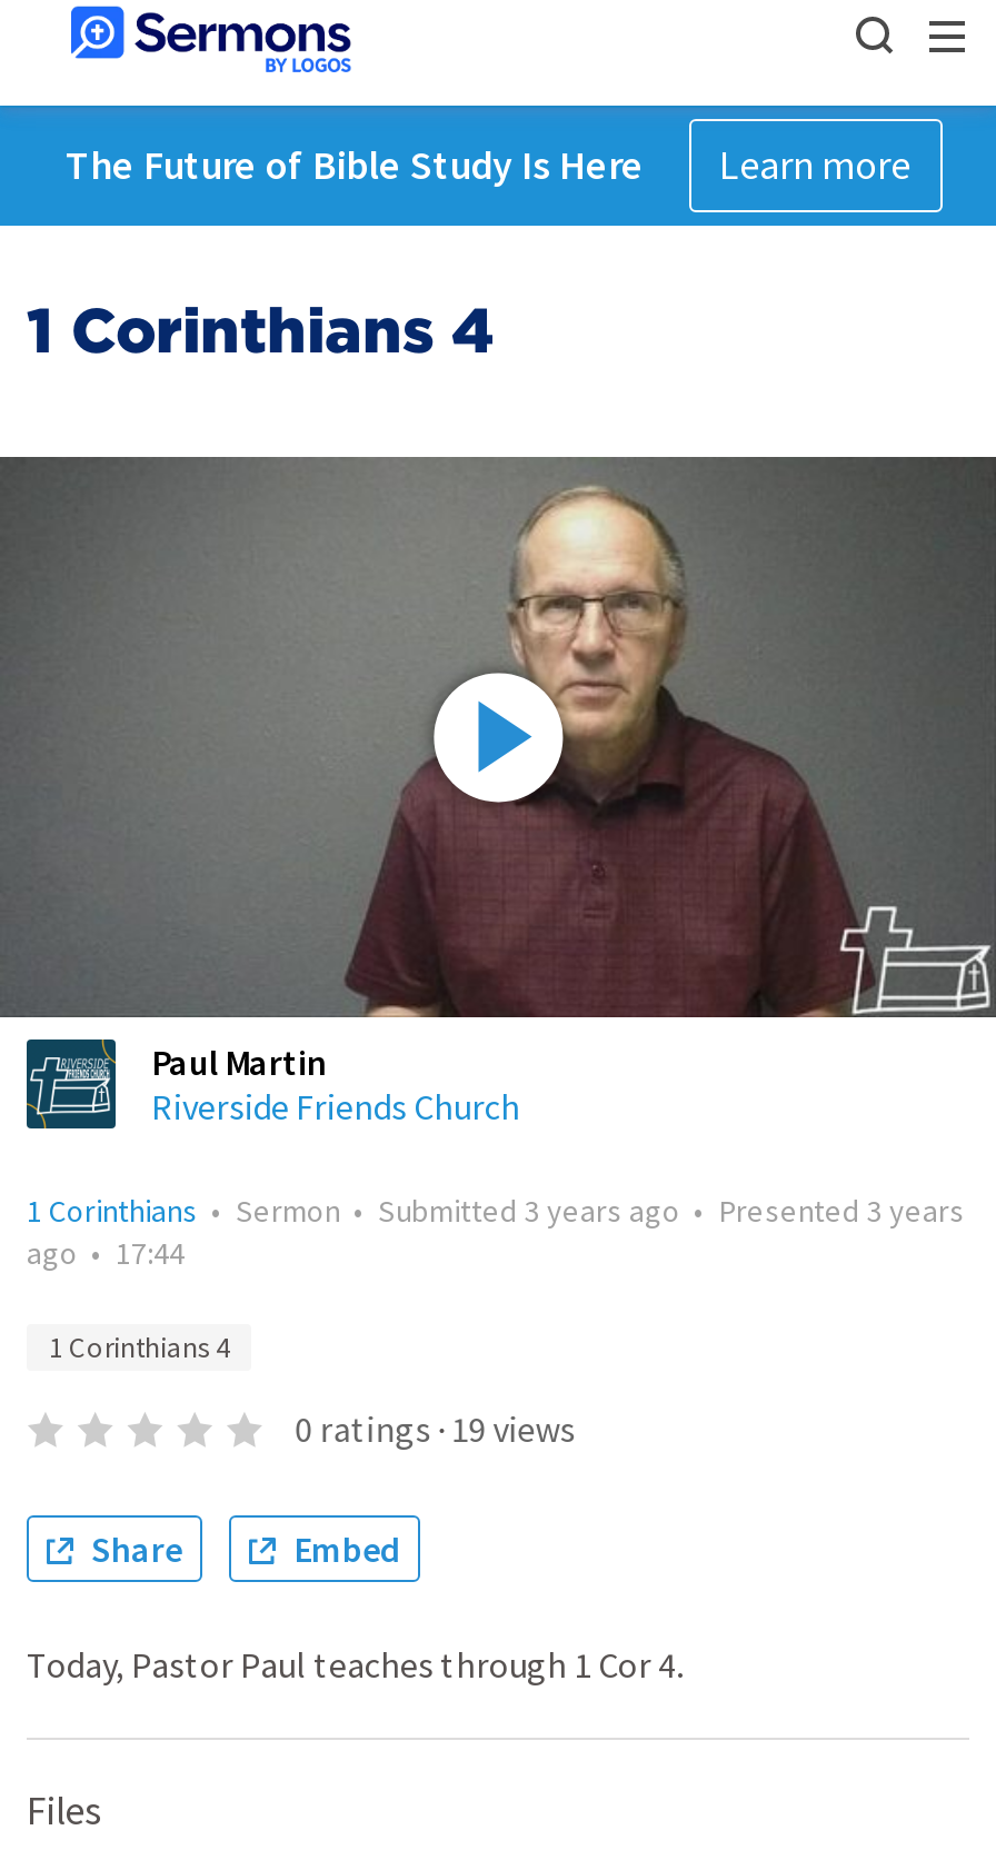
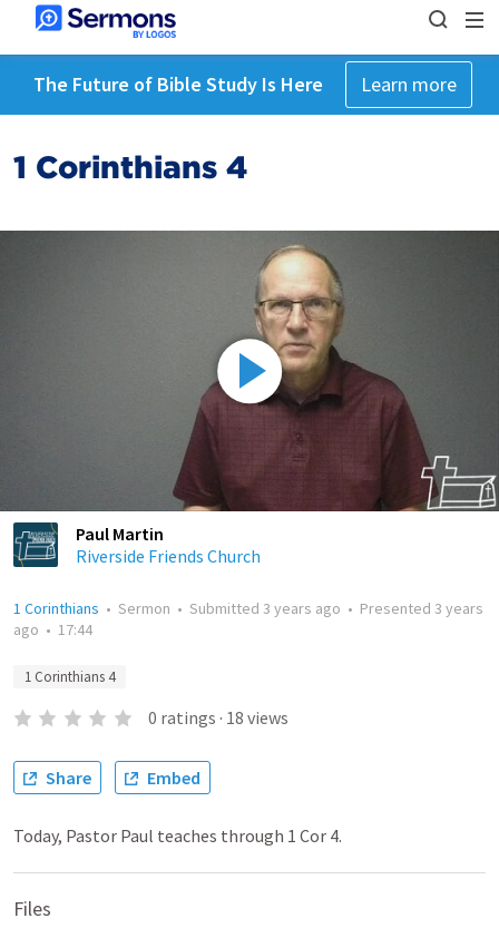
[295,1406,575,1451] 0 ratings · 19 views -> [148,706,288,729] 0 ratings · 18 views

